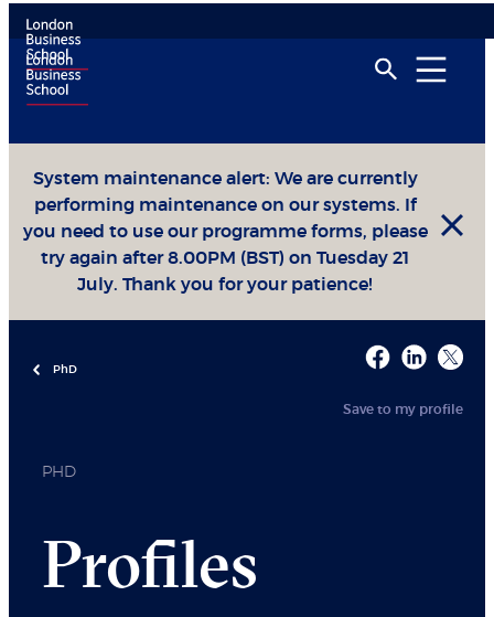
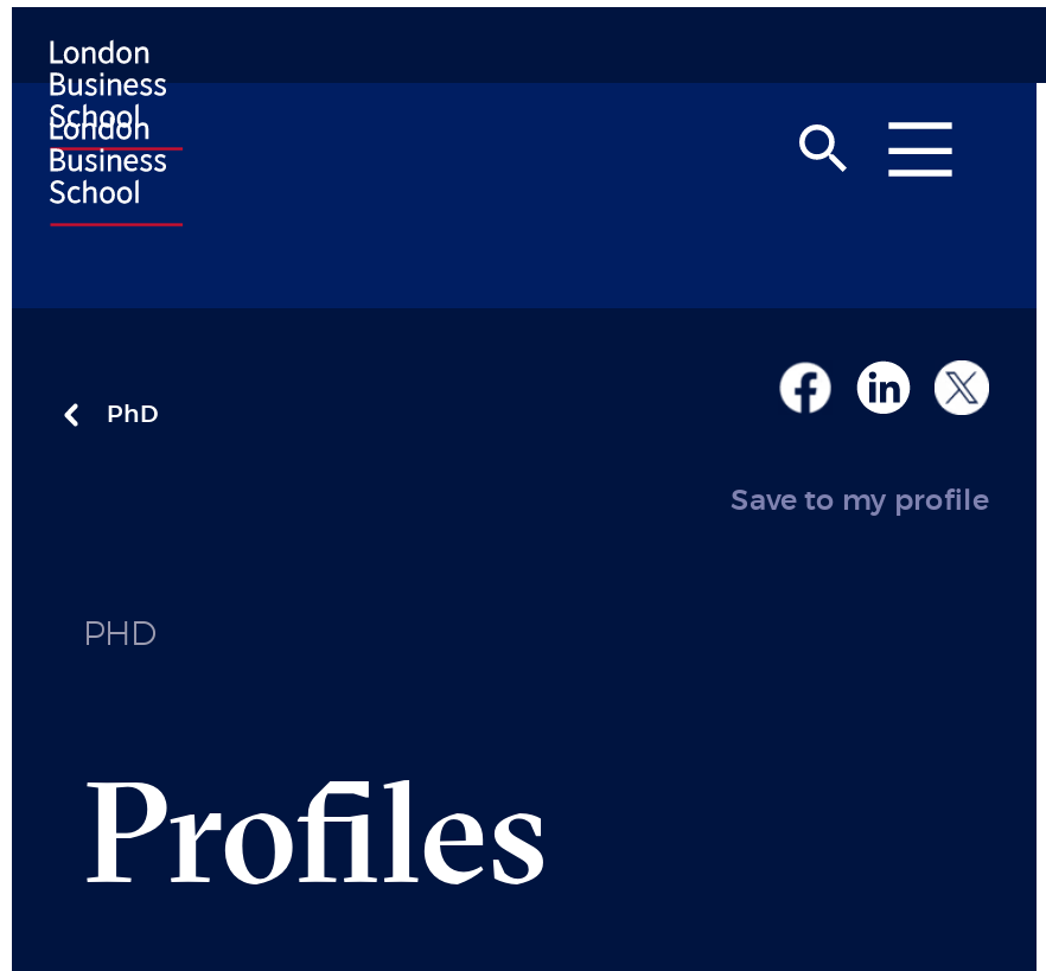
[9,142,485,321] [image] | System maintenance alert: We are currently | performing maintenance on our systems. If | you need to use our programme forms, please | try again after 8.00PM (BST) on Tuesday 21 | July. Thank you for your patience! -> none

